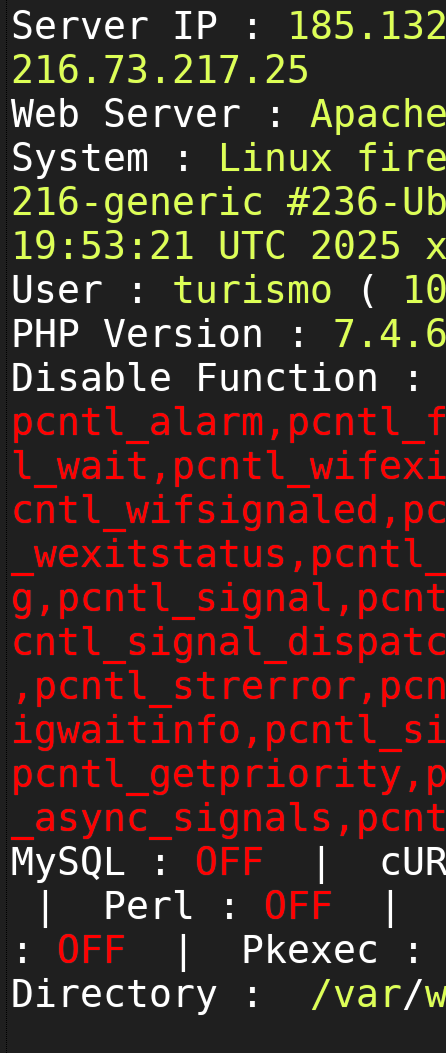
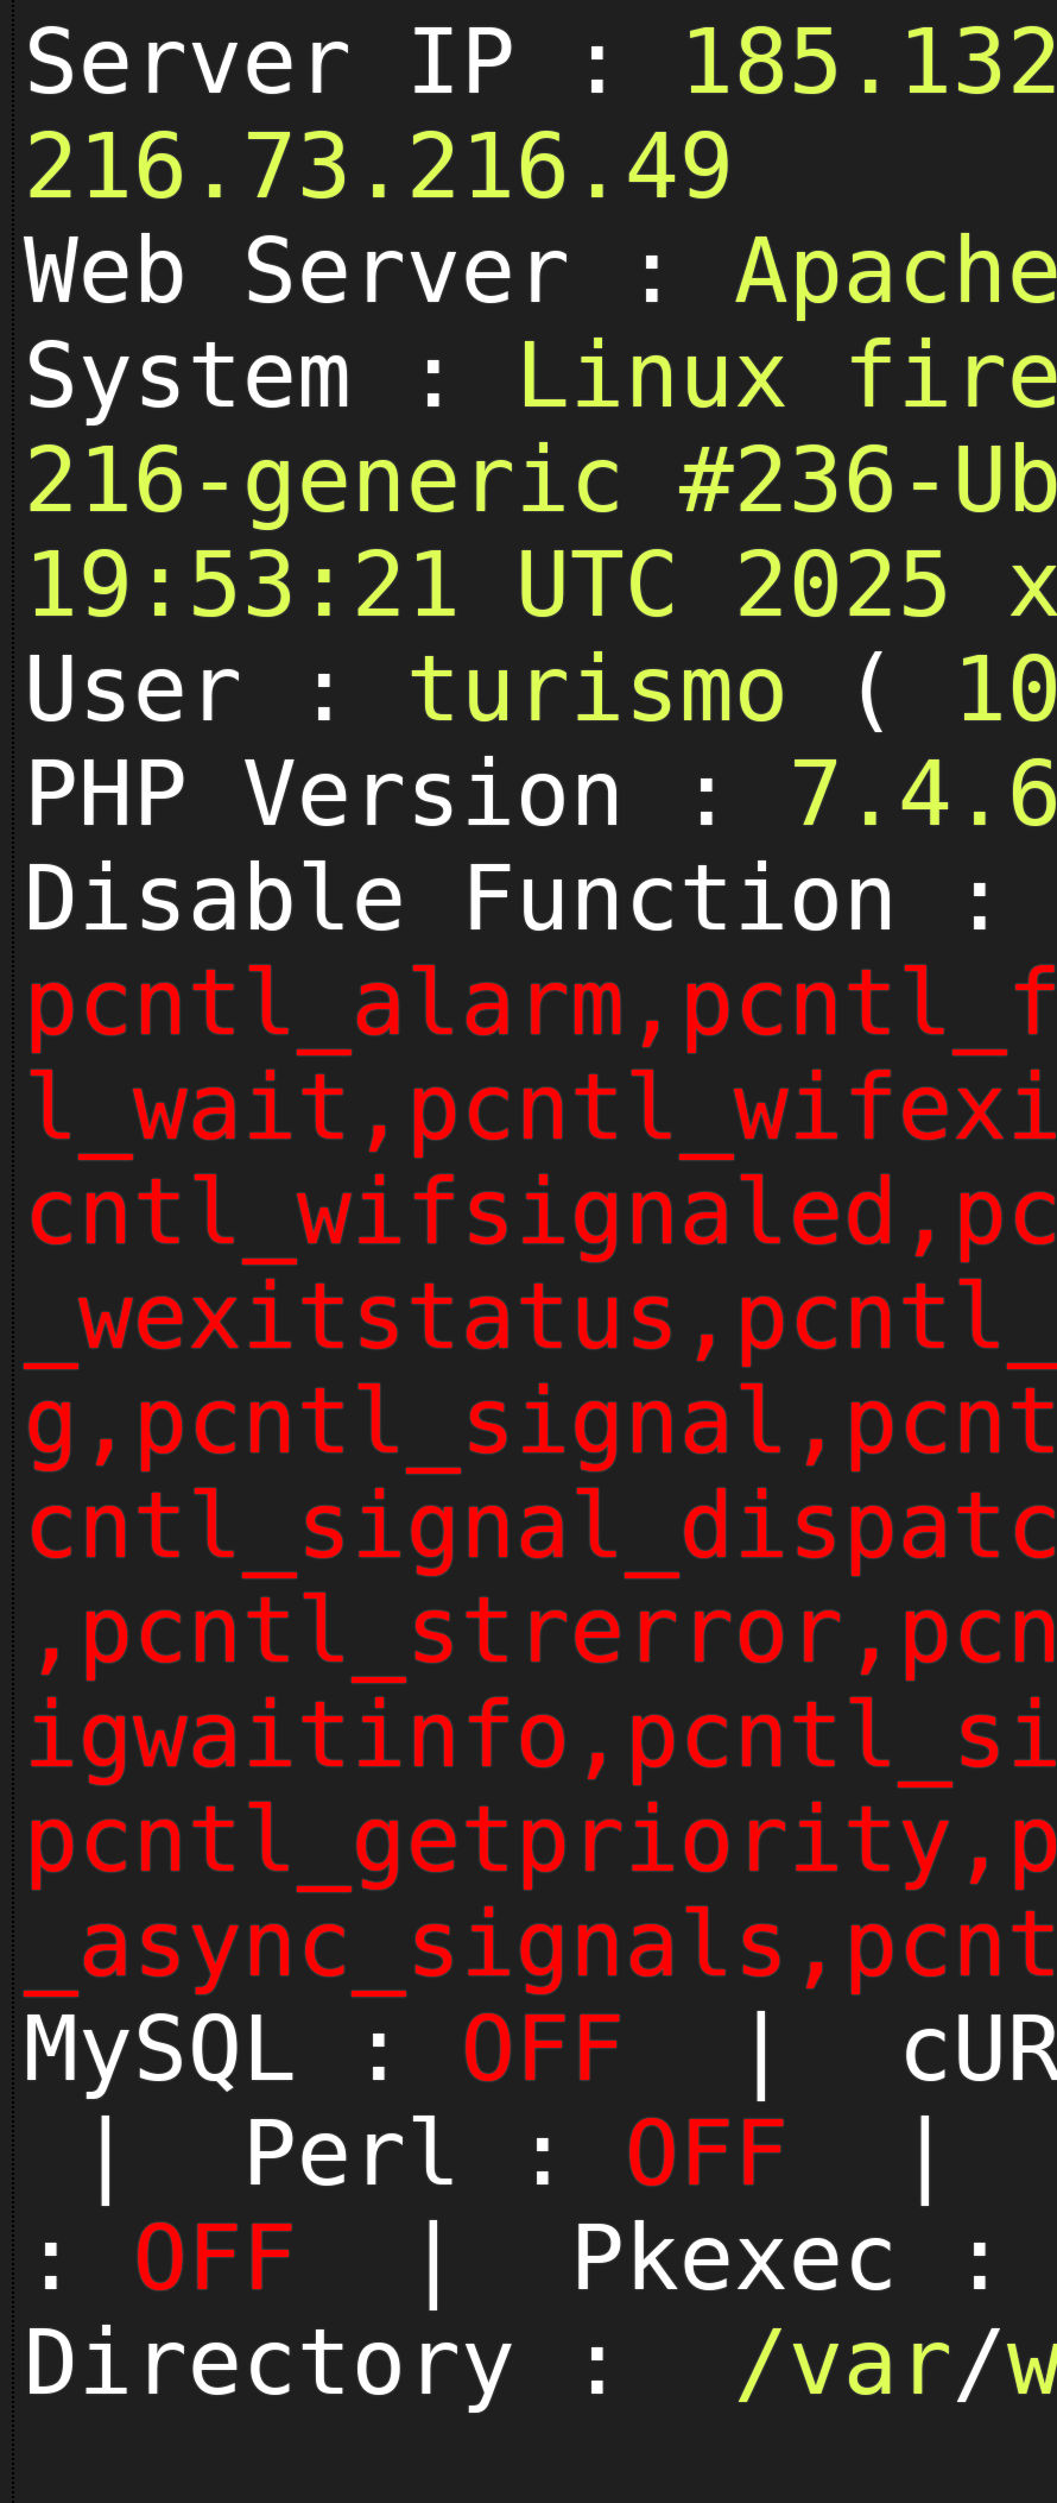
[11,48,310,92] 216.73.217.25 -> [24,114,734,219] 216.73.216.49

